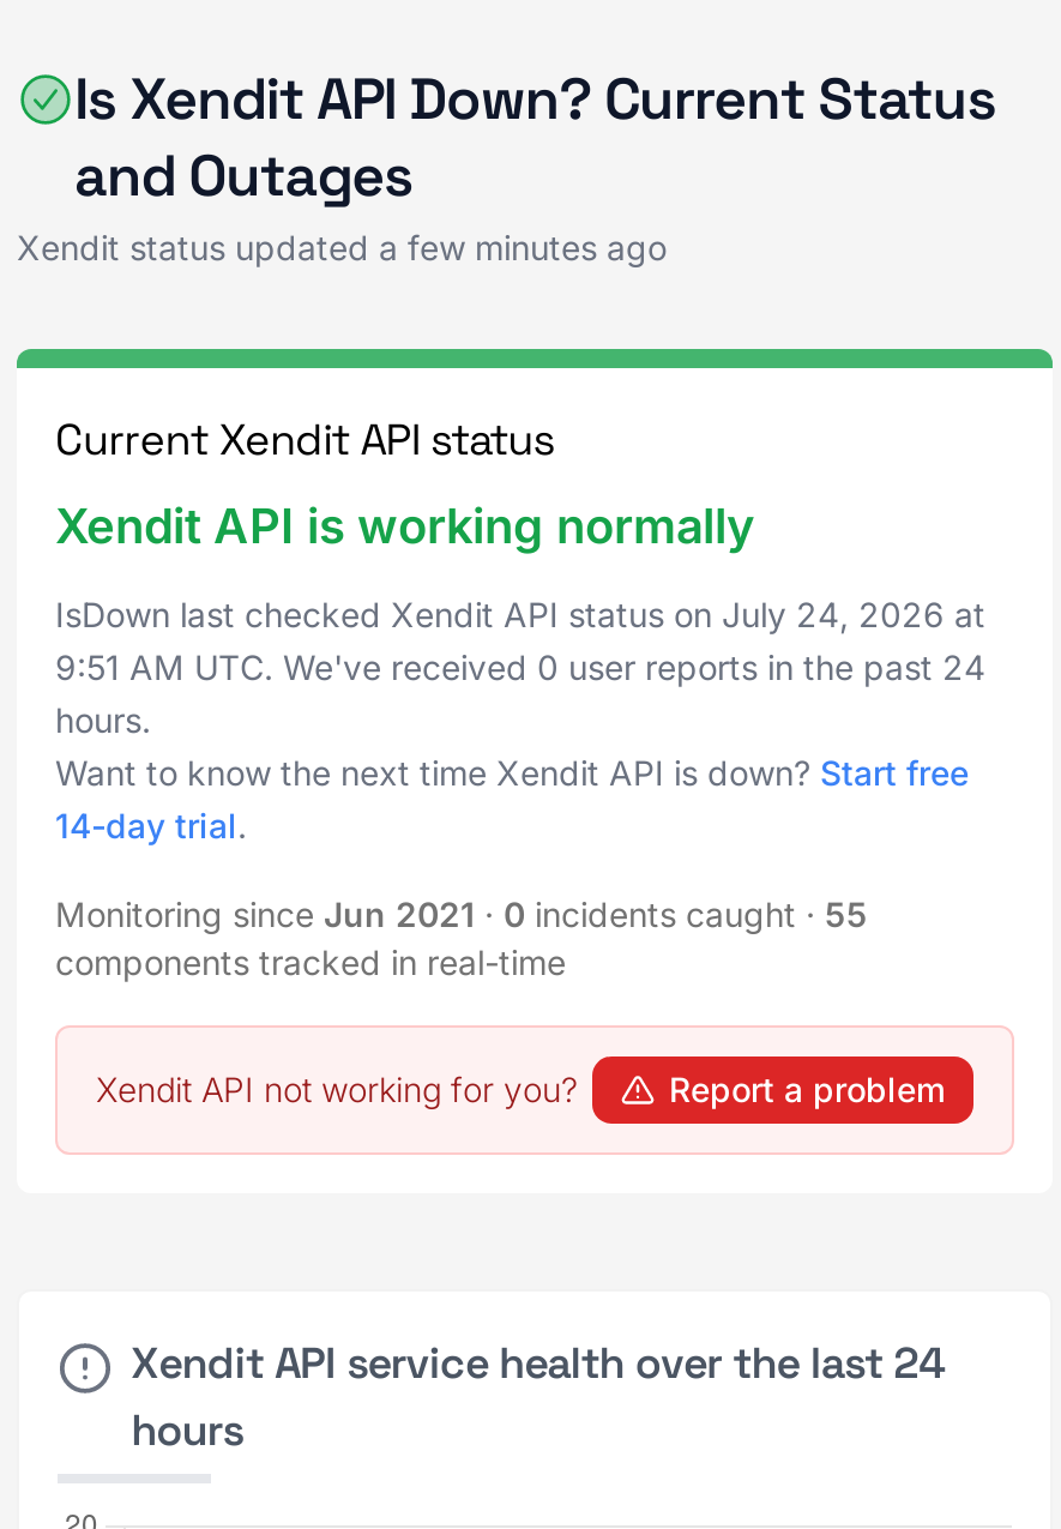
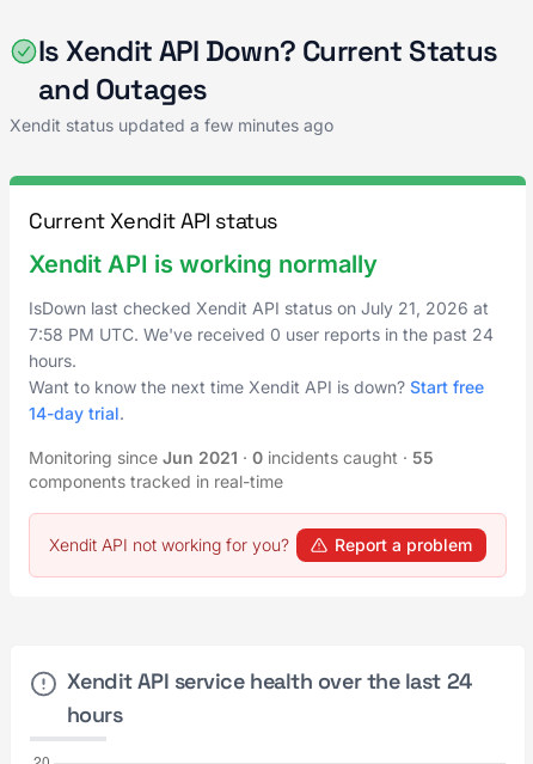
[55,594,985,634] IsDown last checked Xendit API status on July 24, 2026 at -> [29,298,489,318] IsDown last checked Xendit API status on July 21, 2026 at
[55,646,985,687] 9:51 AM UTC. We've received 0 user reports in the past 24 -> [29,324,494,344] 7:58 PM UTC. We've received 0 user reports in the past 24

